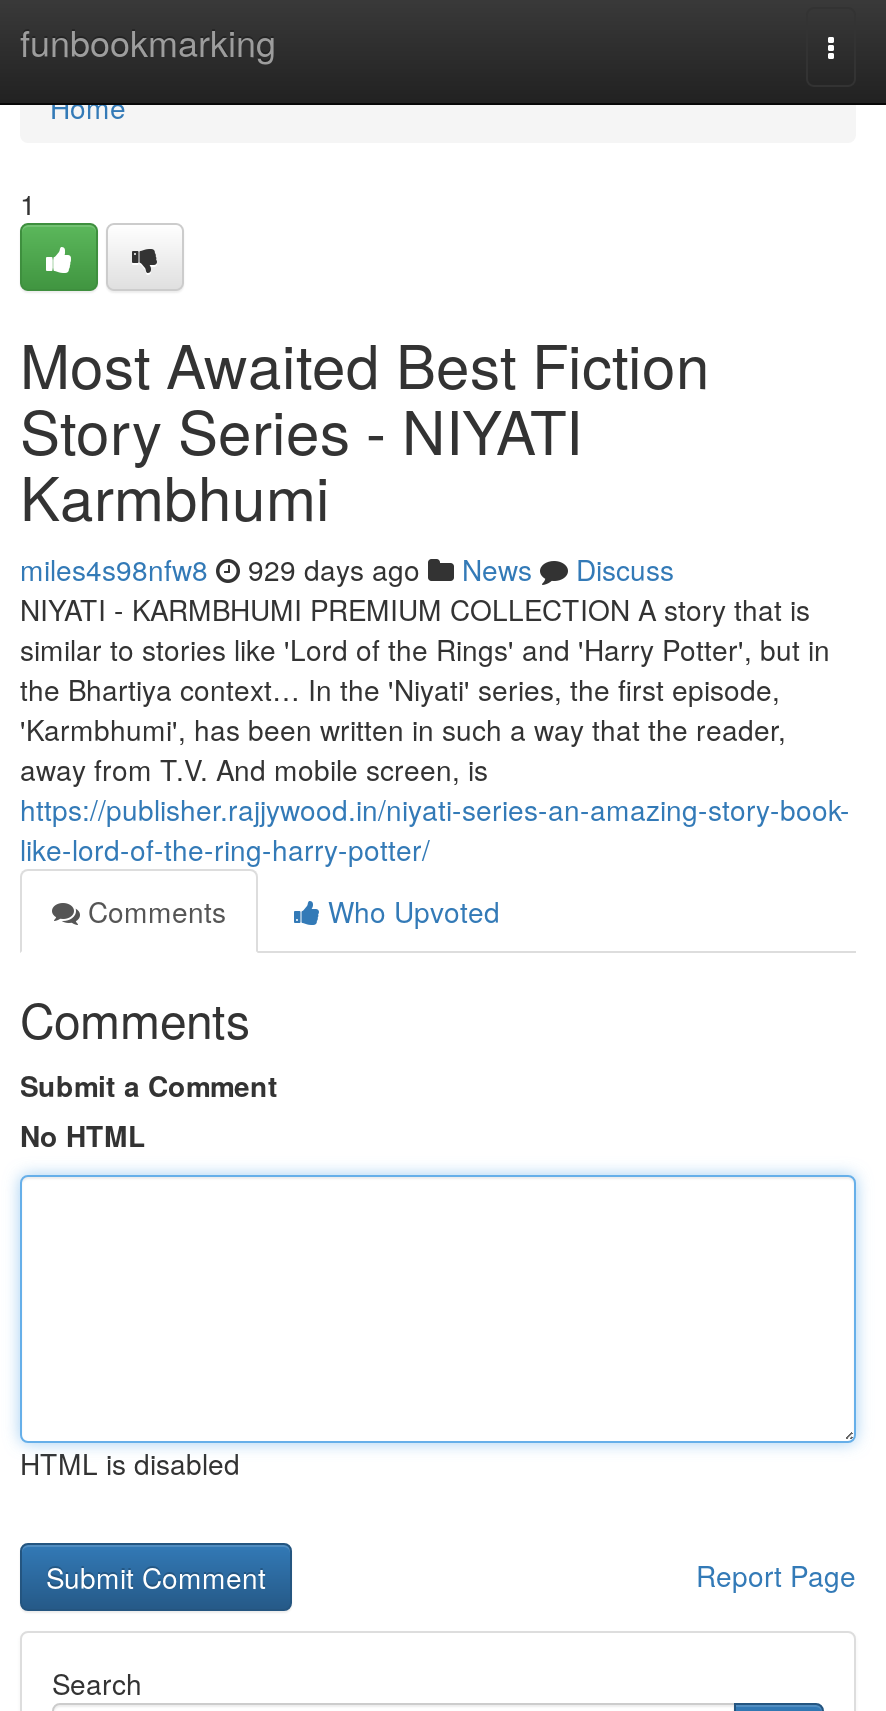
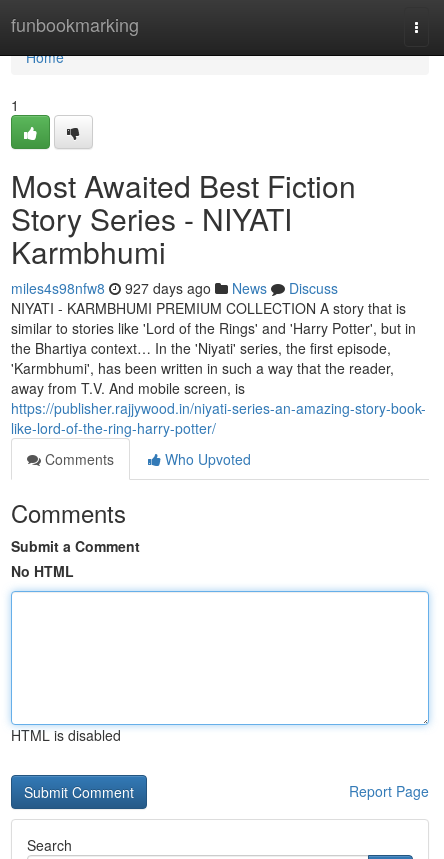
[20,549,674,589] miles4s98nfw8 929 days ago News Discuss -> [11,278,338,298] miles4s98nfw8 927 days ago News Discuss

